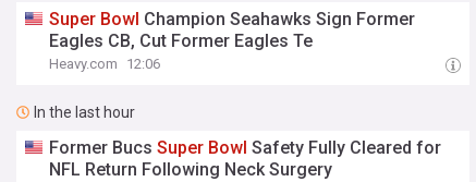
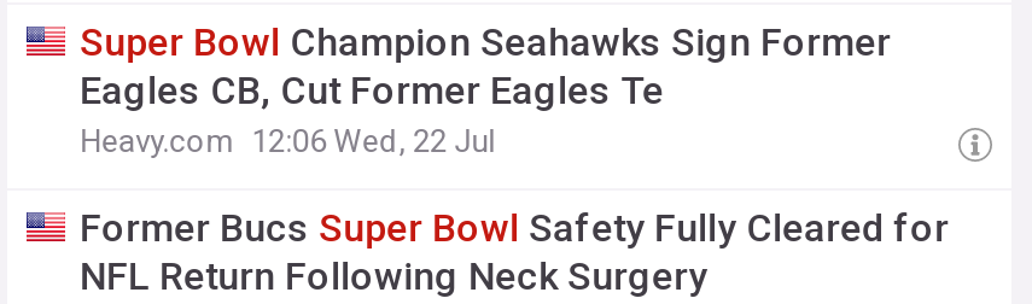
[34,56,160,121] Heavy.com 12:06 | In the last hour -> [80,123,495,159] Heavy.com 12:06 Wed, 22 Jul

